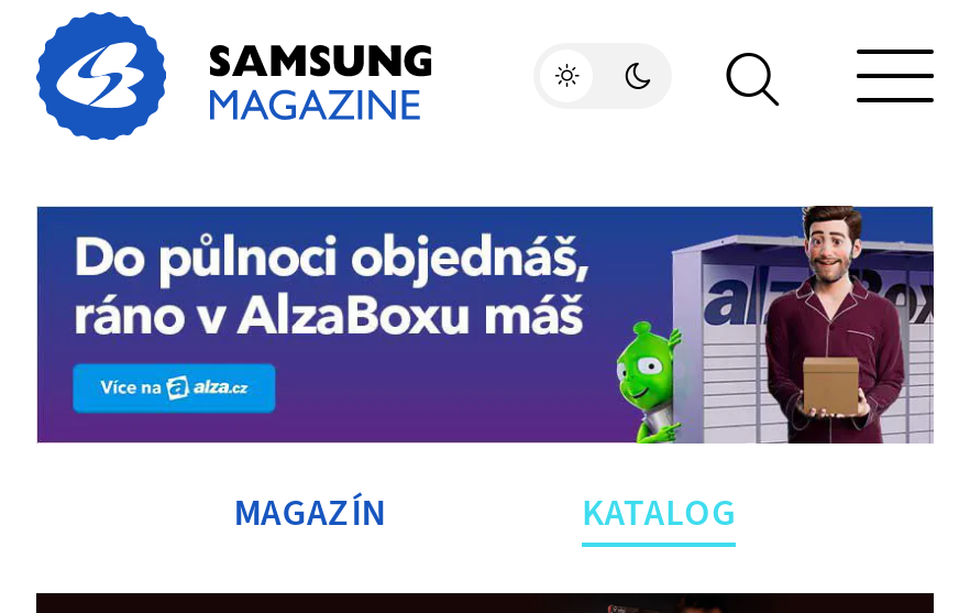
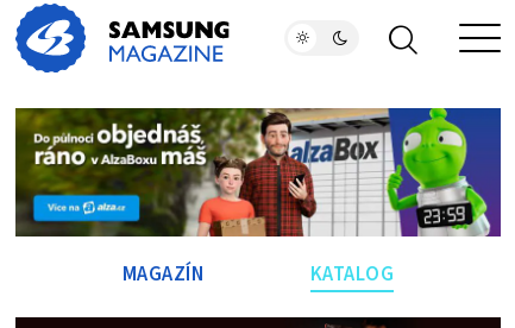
[34,204,936,446] [image] -> [14,107,502,238] [image]

